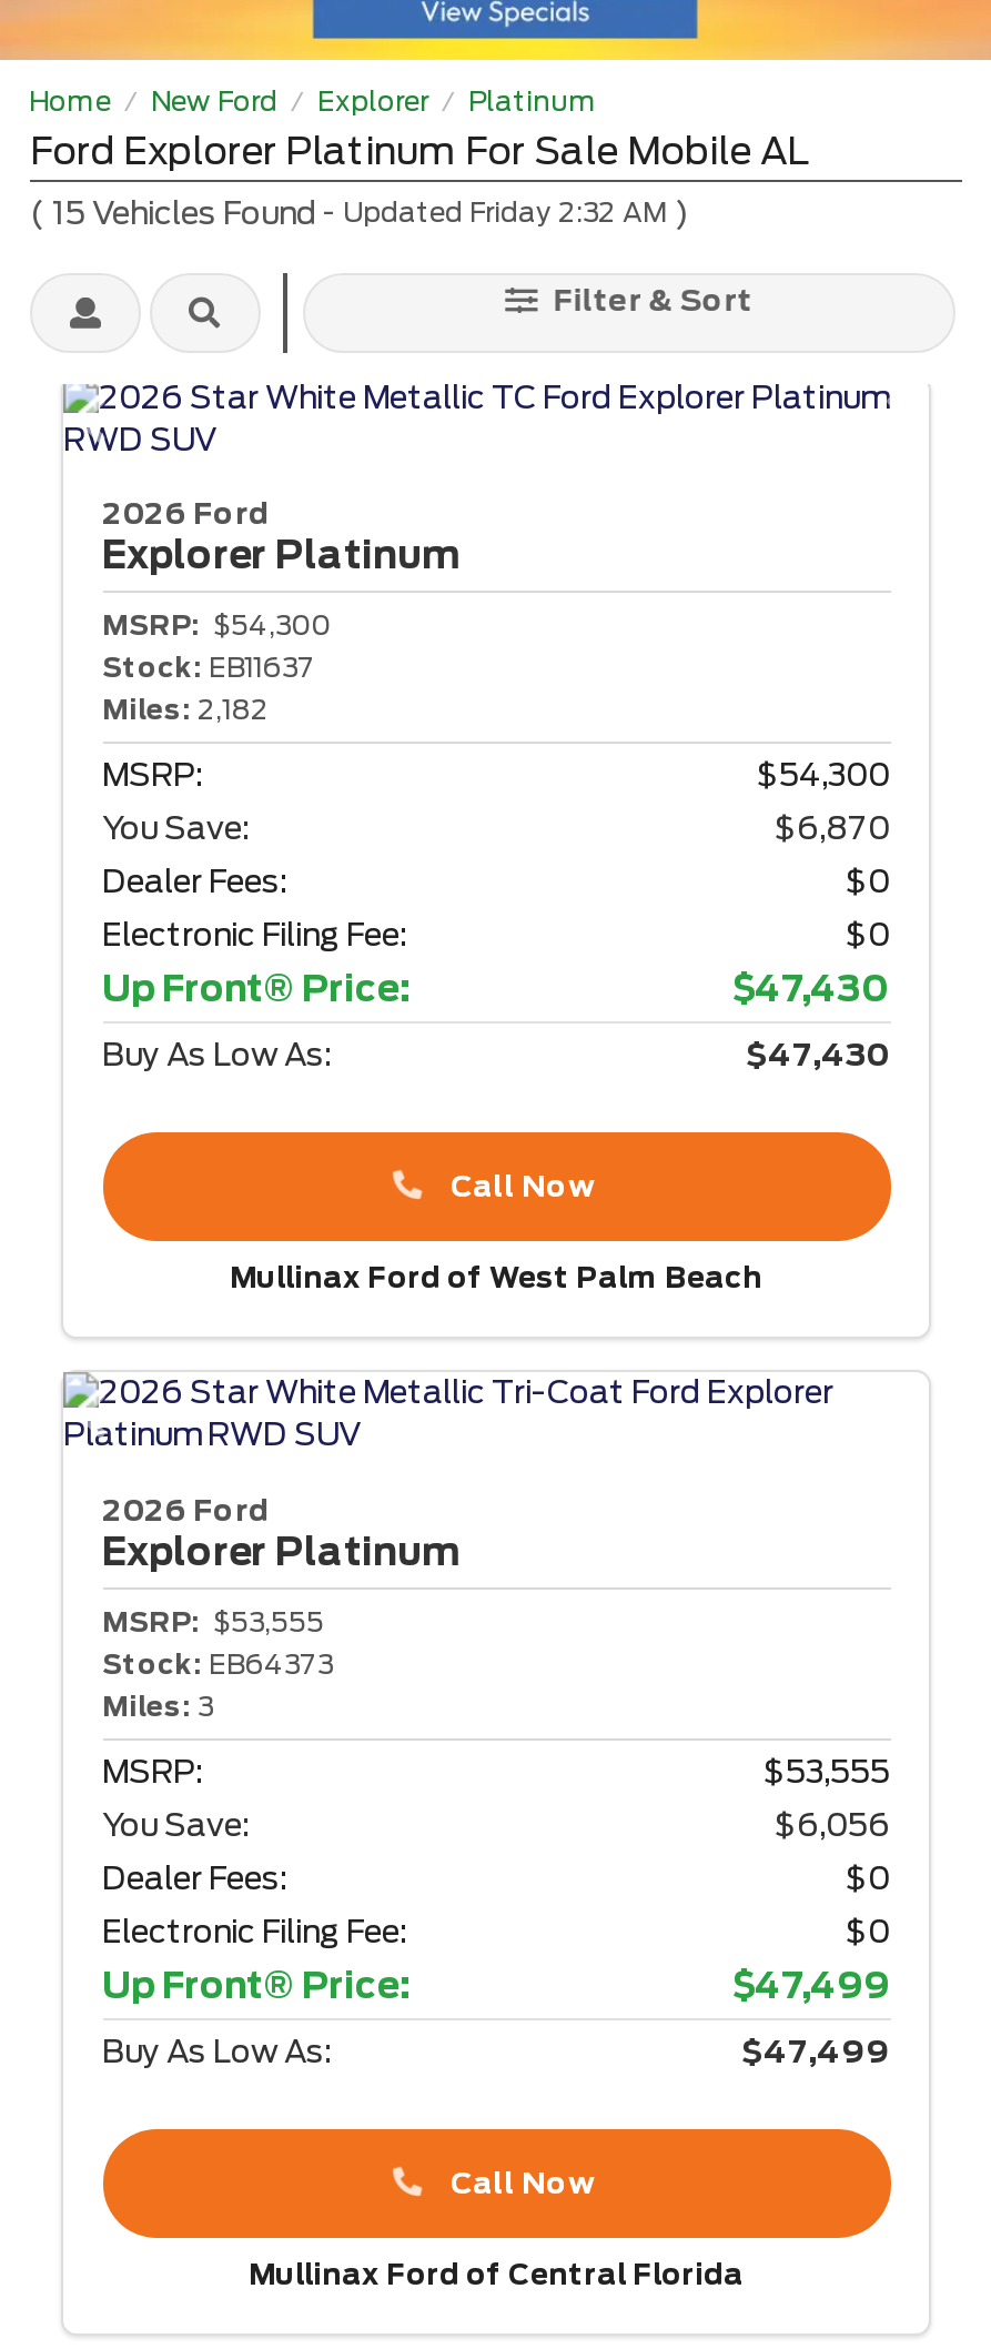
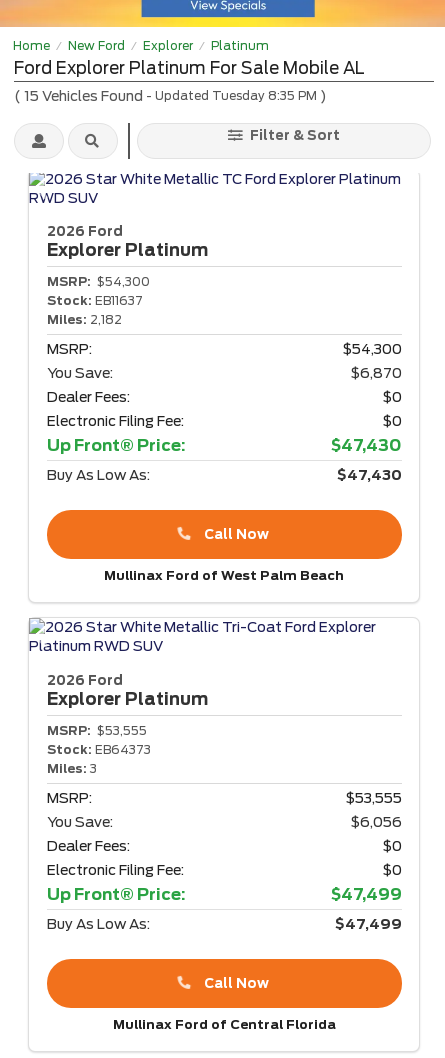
[30,194,689,230] (15 Vehicles Found - Updated Friday 2:32 AM) -> [14,87,327,103] (15 Vehicles Found - Updated Tuesday 8:35 PM)

